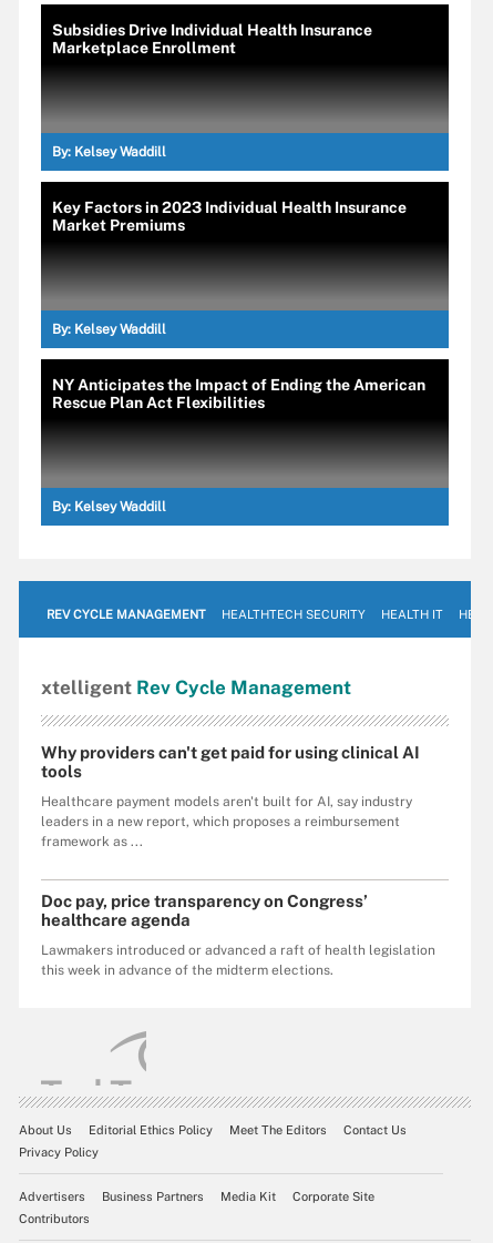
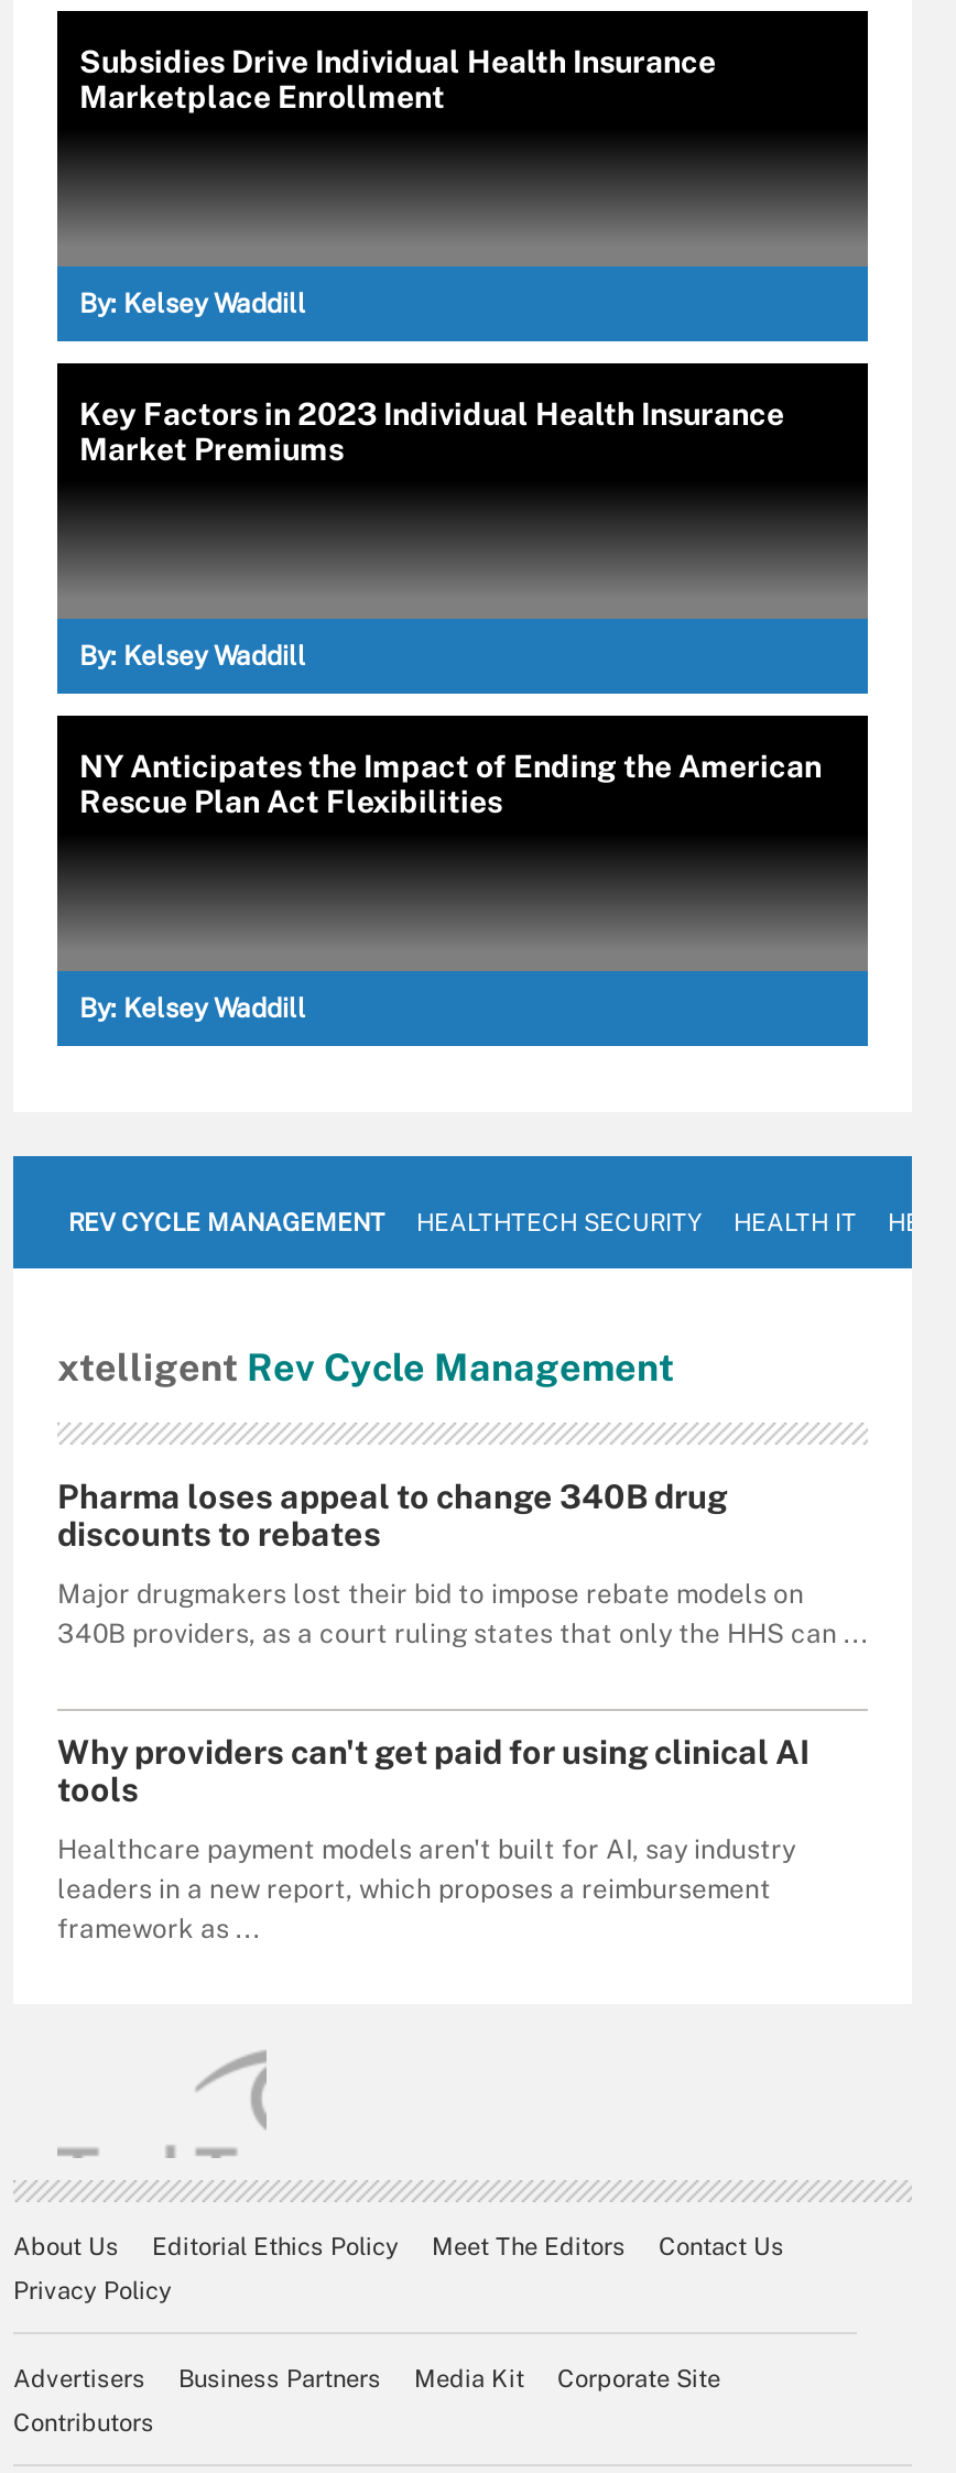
none -> [57,1477,868,1648] Pharma loses appeal to change 340B drug | discounts to rebates | Major drugmakers lost their bid to impose rebate models on | 340B providers, as a court ruling states that only the HHS can ...
moved [41,742,420,849] -> [57,1732,811,1943]: Why providers can't get paid for using clinical AI | tools | Healthcare payment models aren't built for AI, say industry | leaders in a new report, which proposes a reimbursement | framework as ...
[41,891,435,977] Doc pay, price transparency on Congress’ | healthcare agenda | Lawmakers introduced or advanced a raft of health legislation | this week in advance of the midterm elections. -> none

